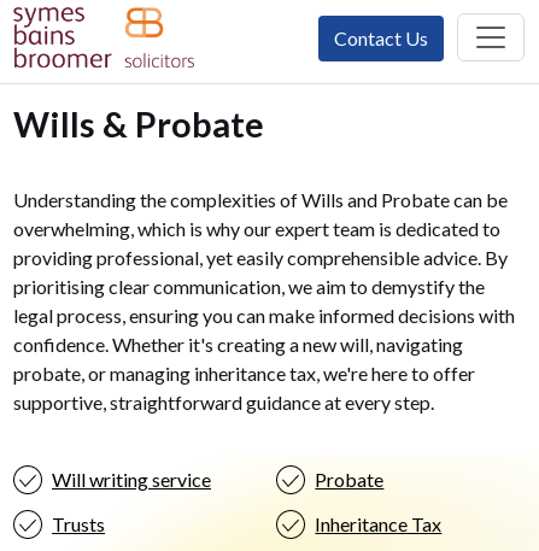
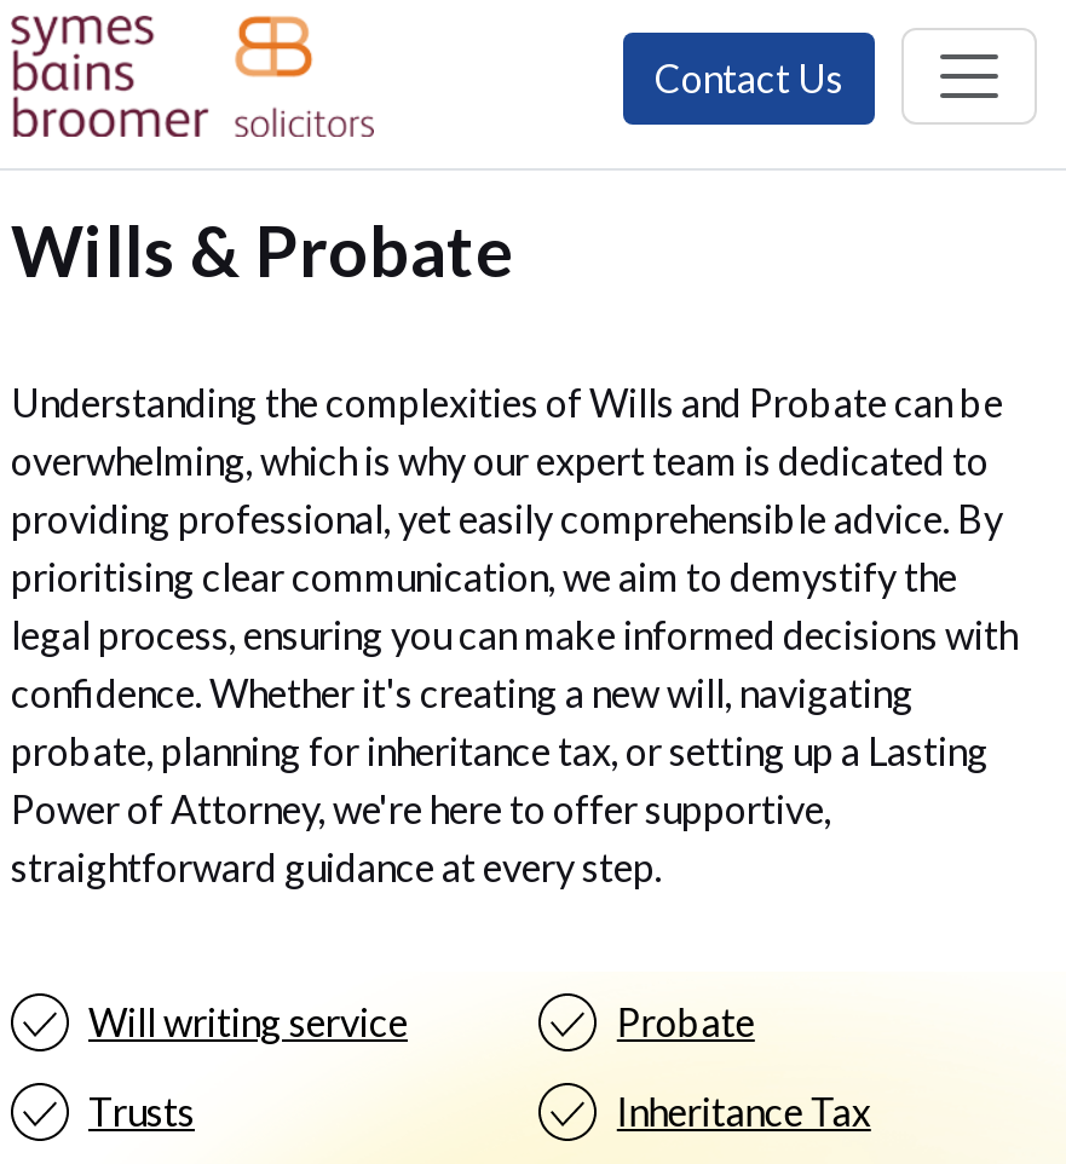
[13,362,475,414] probate, or managing inheritance tax, we're here to offer | supportive, straightforward guidance at every step. -> [11,727,989,889] probate, planning for inheritance tax, or setting up a Lasting | Power of Attorney, we're here to offer supportive, | straightforward guidance at every step.

